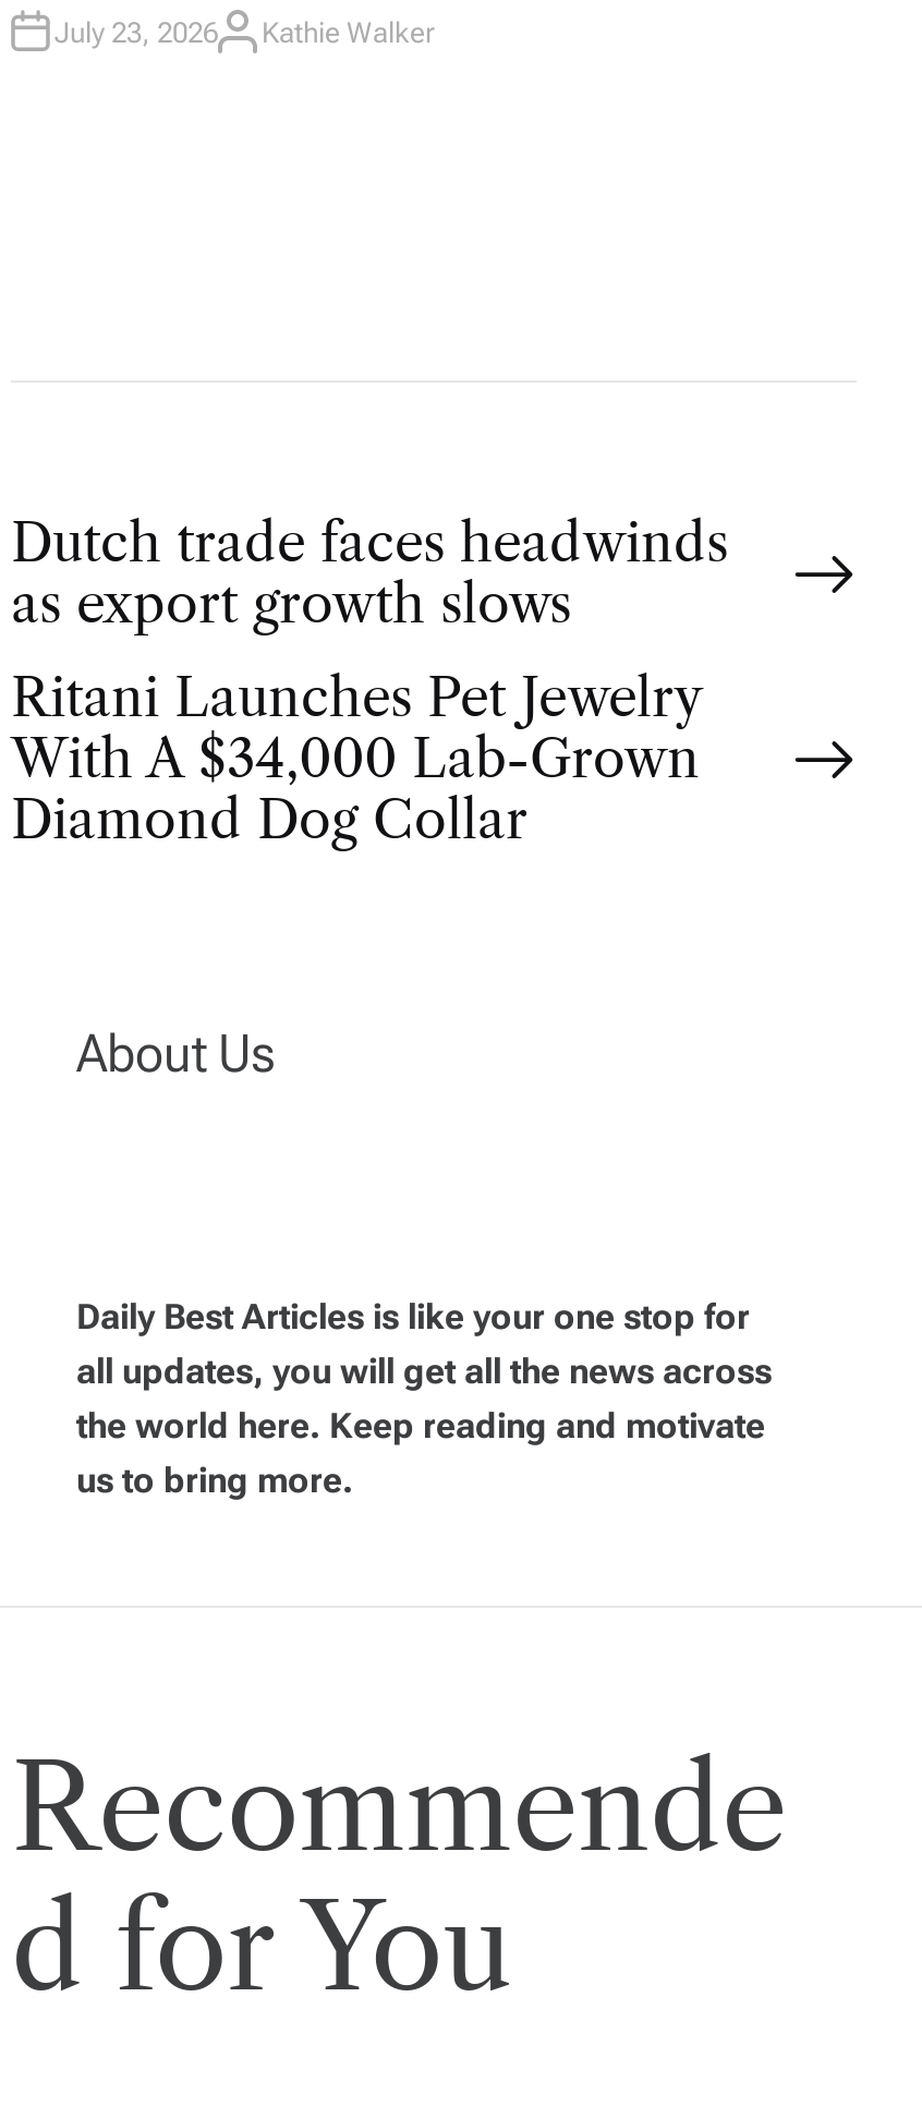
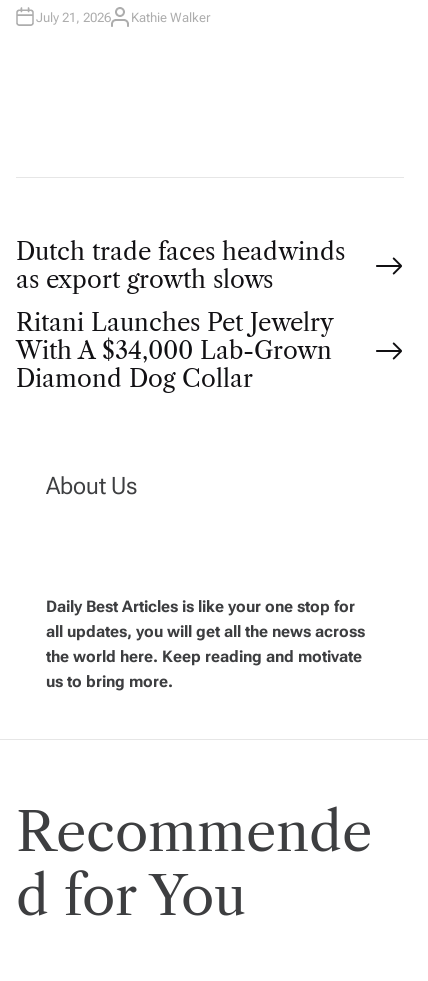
[54,15,434,59] July 23, 2026A Kathie Walker -> [36,9,210,29] July 21, 2026A Kathie Walker

